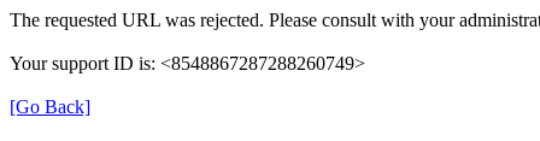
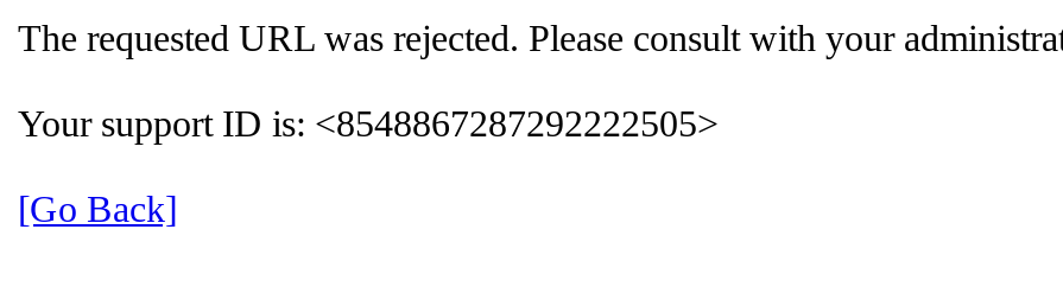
[10,53,365,74] Your support ID is: <8548867287288260749> -> [18,103,719,144] Your support ID is: <8548867287292222505>

